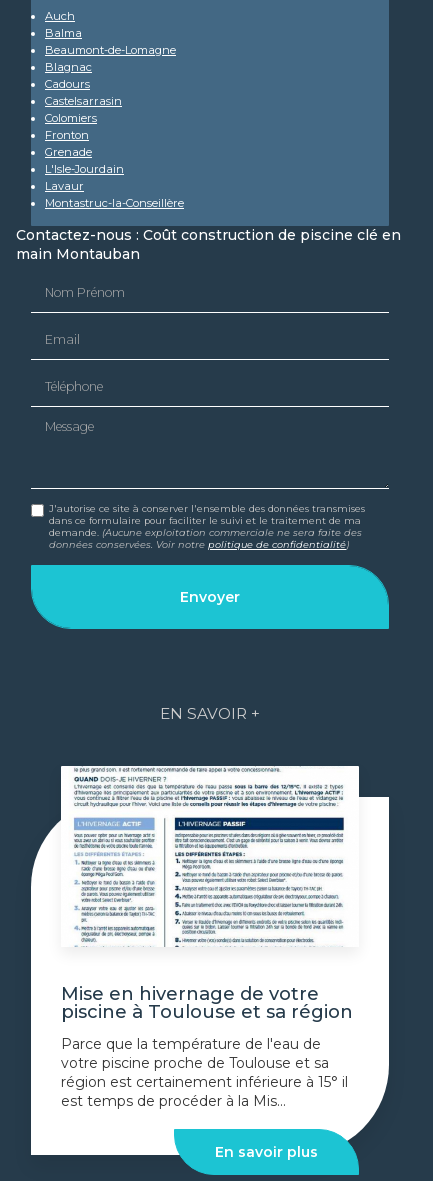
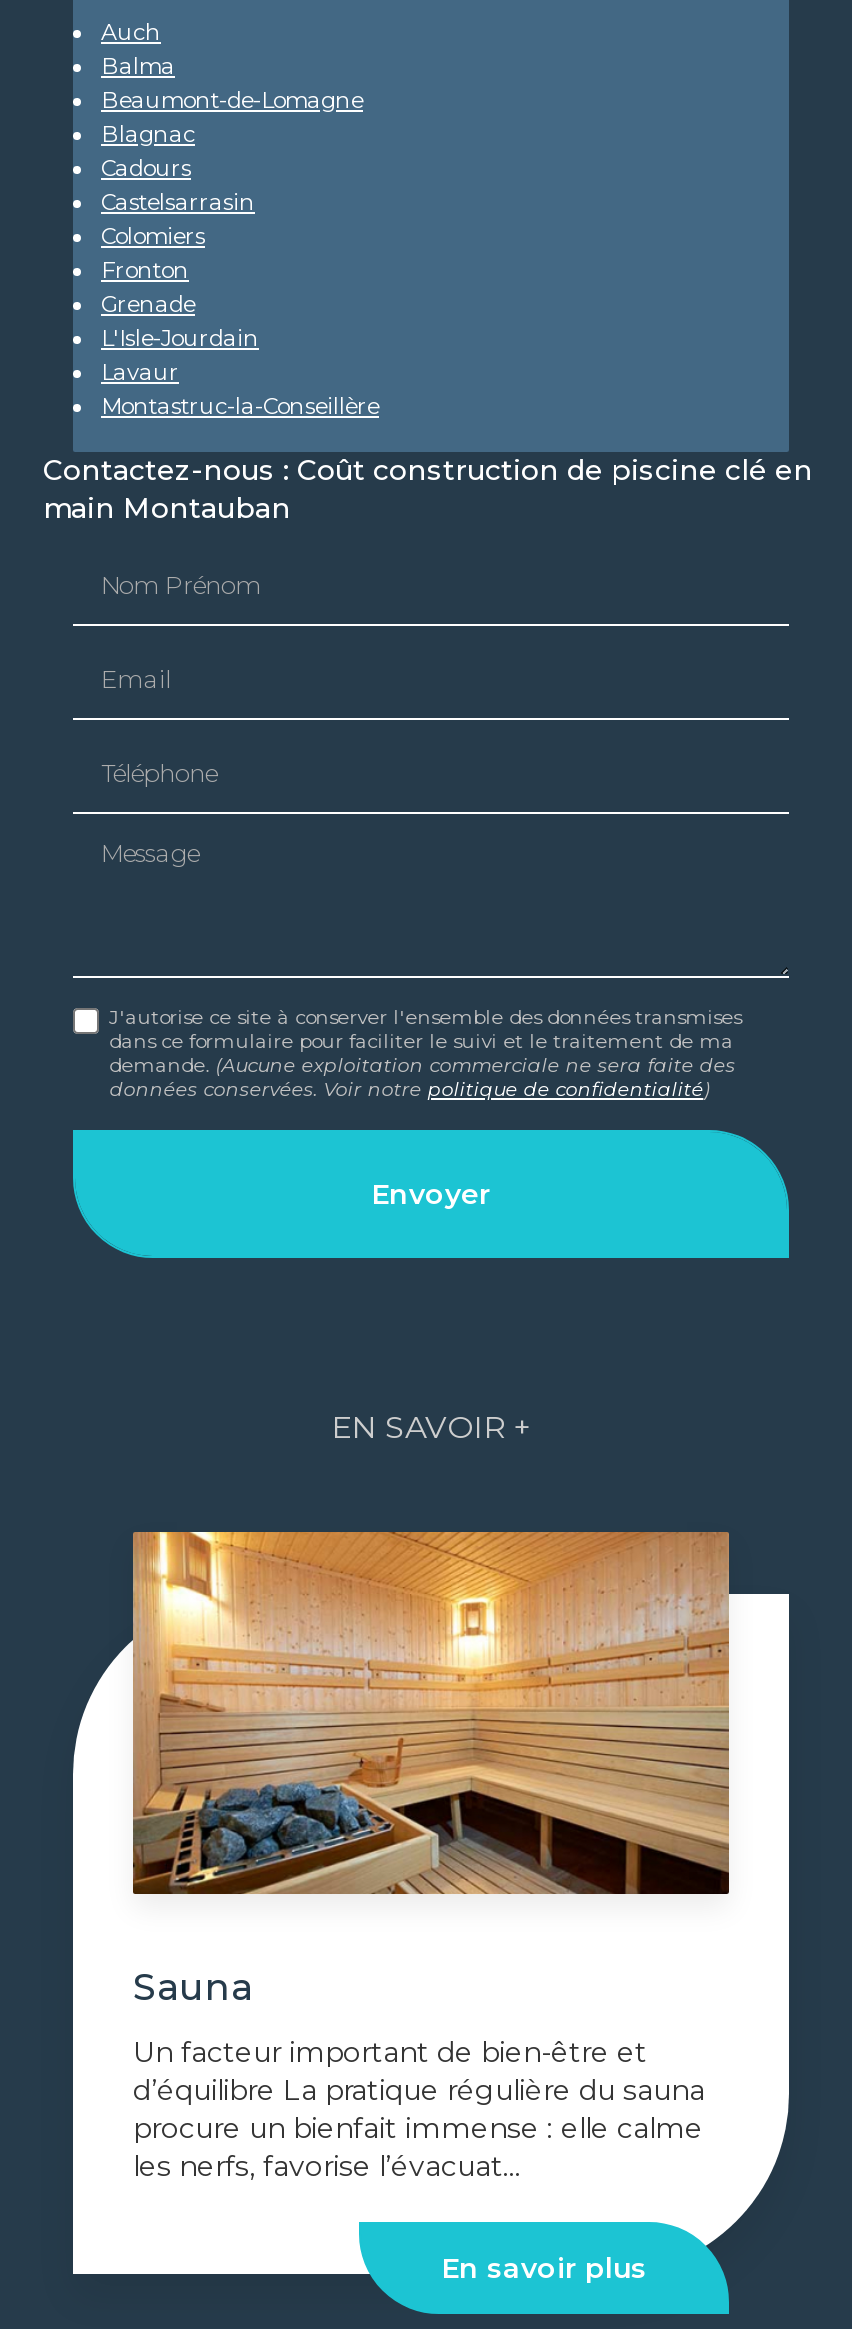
[60,765,360,1023] [image] | Mise en hivernage de votre | piscine à Toulouse et sa région -> [131,1530,731,2011] [image] | Sauna
[61,1035,348,1110] Parce que la température de l'eau de | votre piscine proche de Toulouse et sa | région est certainement inférieure à 15° il | est temps de procéder à la Mis... -> [133,2035,705,2185] Un facteur important de bien-être et | d’équilibre La pratique régulière du sauna | procure un bienfait immense : elle calme | les nerfs, favorise l’évacuat...

